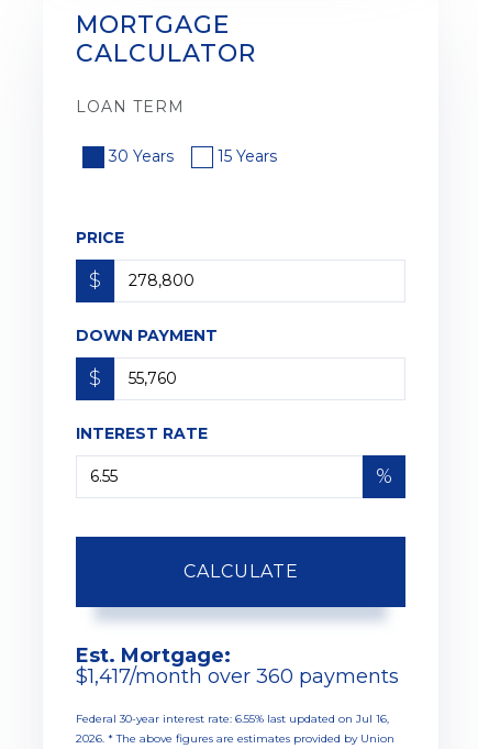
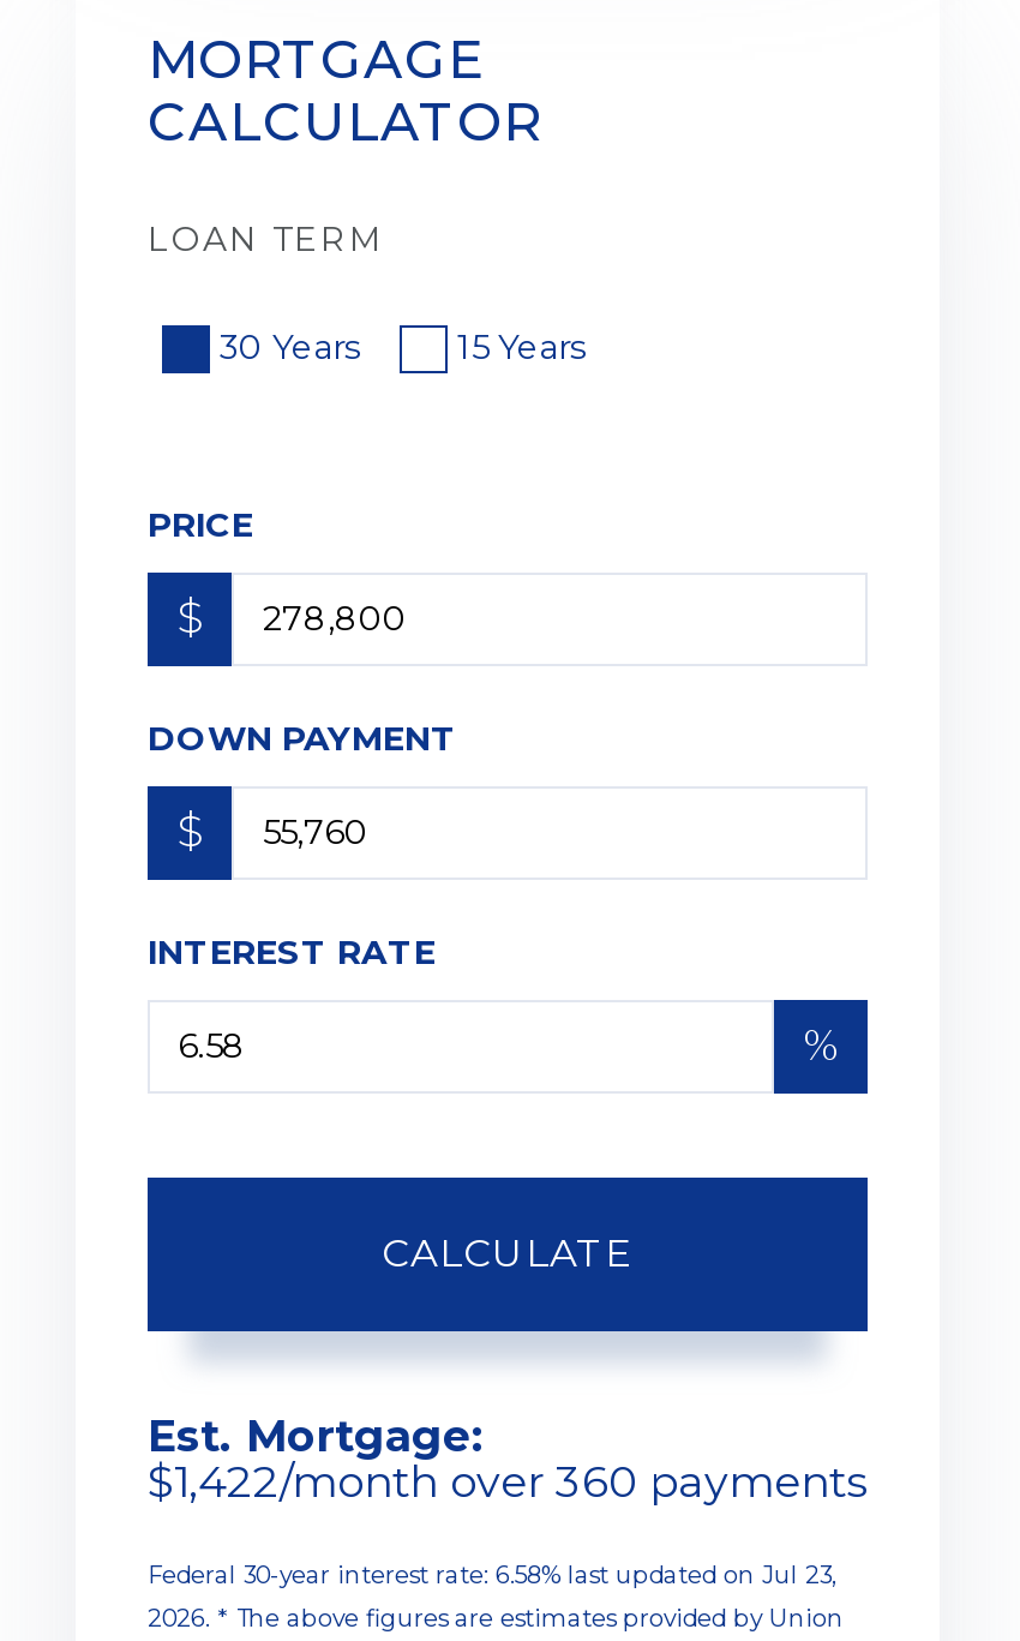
[76,664,399,688] $1,417/month over 360 payments -> [148,1456,868,1509] $1,422/month over 360 payments
[76,711,389,726] Federal 30-year interest rate: 6.55% last updated on Jul 16, -> [148,1559,836,1590] Federal 30-year interest rate: 6.58% last updated on Jul 23,

